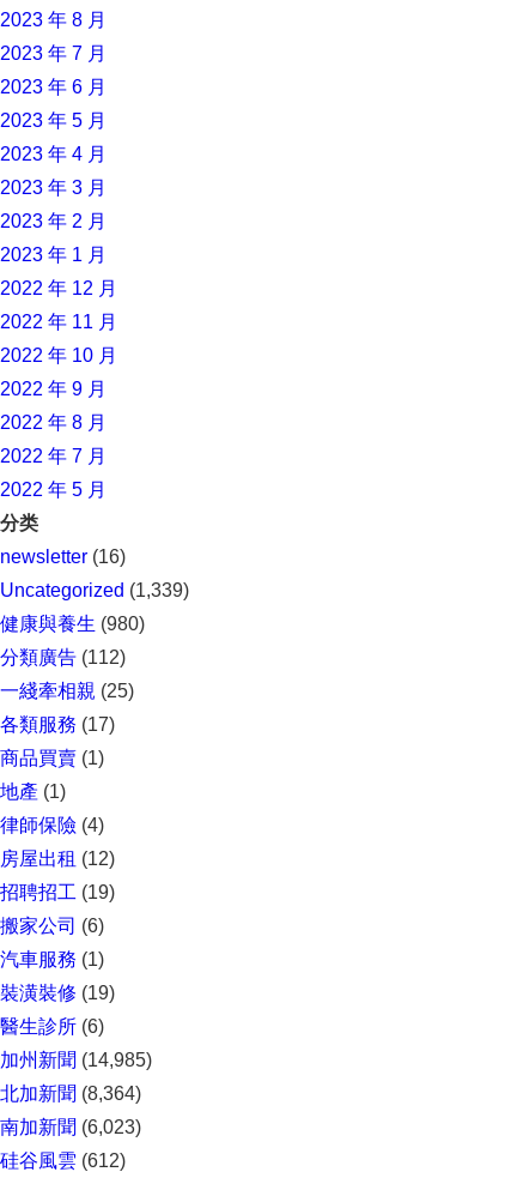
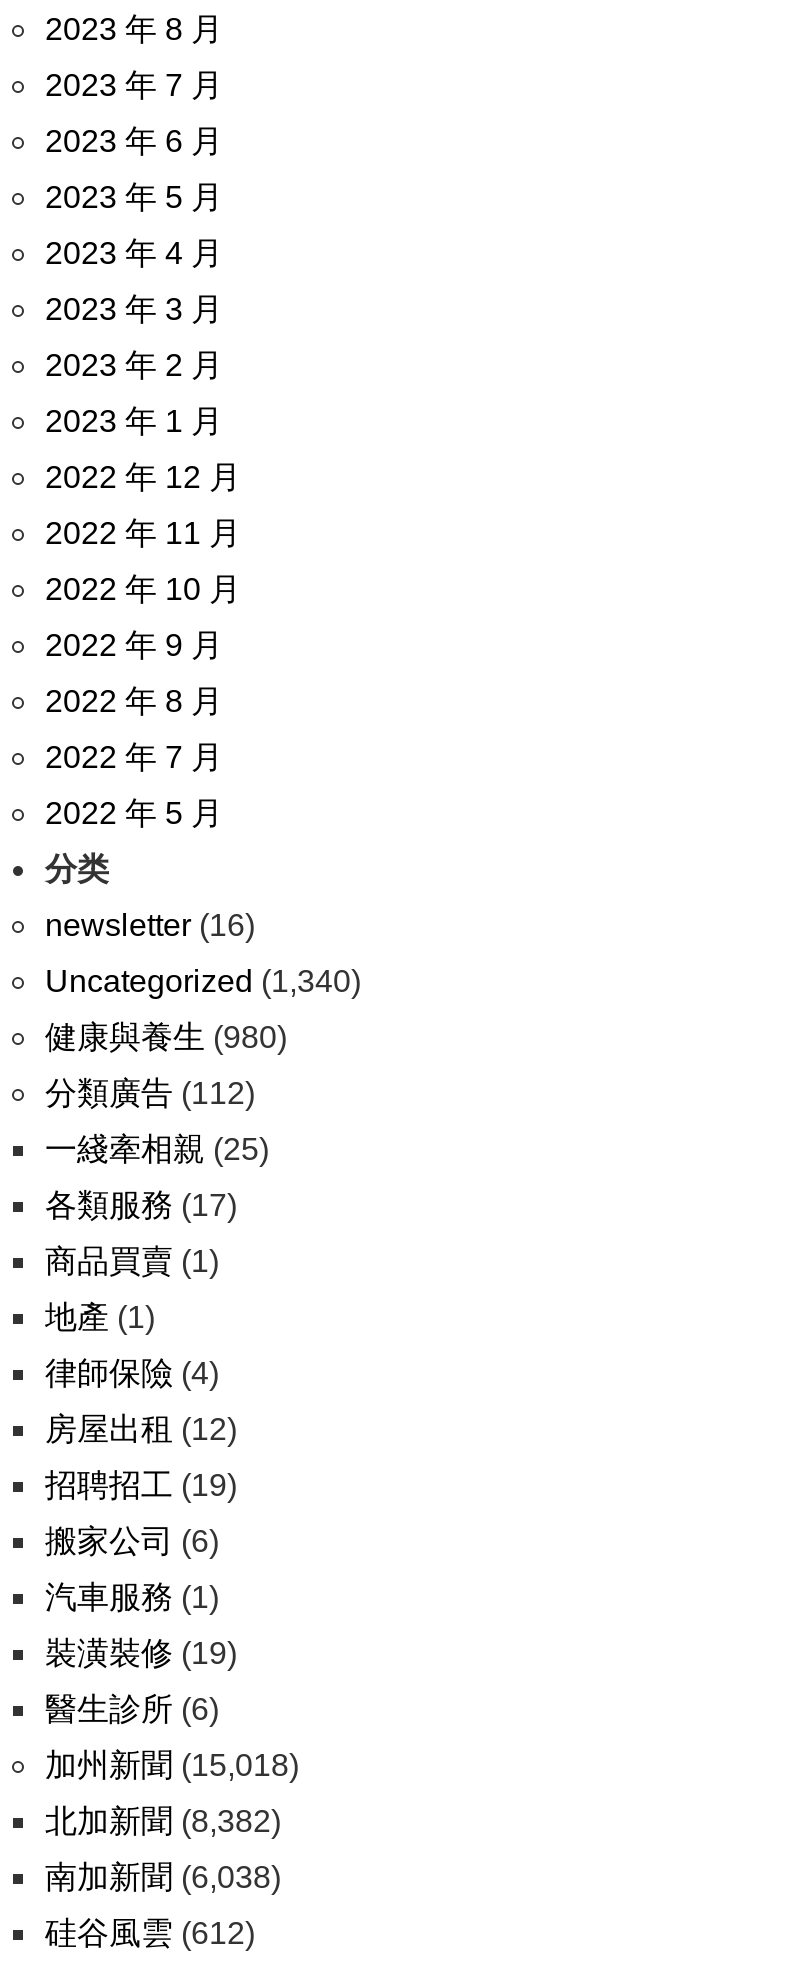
[0,580,189,600] Uncategorized (1,339) -> [45,964,361,998] Uncategorized (1,340)
[0,1050,152,1070] 加州新聞(14,985) -> [45,1748,299,1782] 加州新聞(15,018)
[0,1083,141,1104] 北加新聞(8,364) -> [45,1804,281,1838] 北加新聞(8,382)
[0,1117,141,1137] 南加新聞(6,023) -> [45,1860,281,1894] 南加新聞(6,038)

